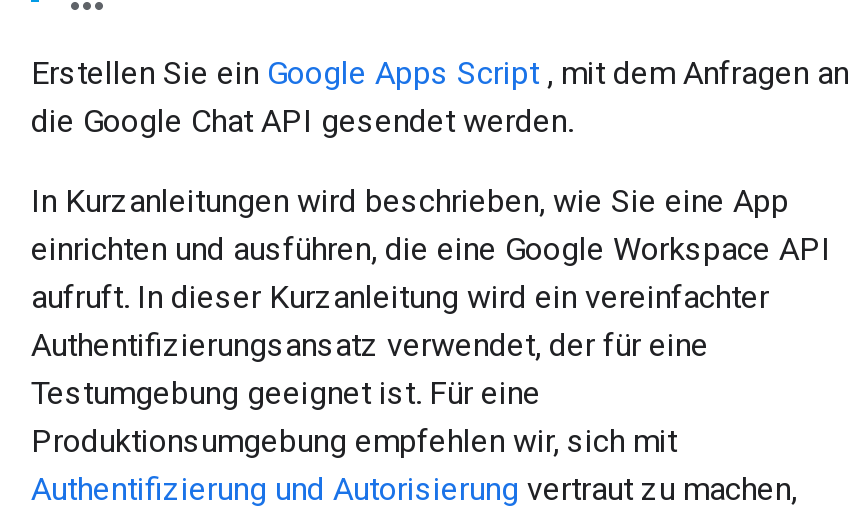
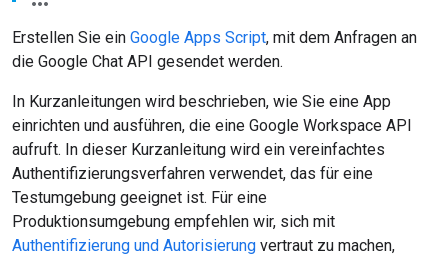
[31,278,769,316] aufruft. In dieser Kurzanleitung wird ein vereinfachter -> [12,140,385,159] aufruft. In dieser Kurzanleitung wird ein vereinfachtes
[31,326,709,364] Authentifizierungsansatz verwendet, der für eine -> [12,164,373,183] Authentifizierungsverfahren verwendet, das für eine

